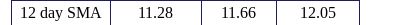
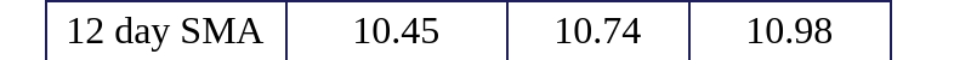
[138,4,173,21] 11.28 -> [352,9,440,50] 10.45
[221,4,256,21] 11.66 -> [554,9,641,50] 10.74
[300,4,336,21] 12.05 -> [745,9,833,50] 10.98

